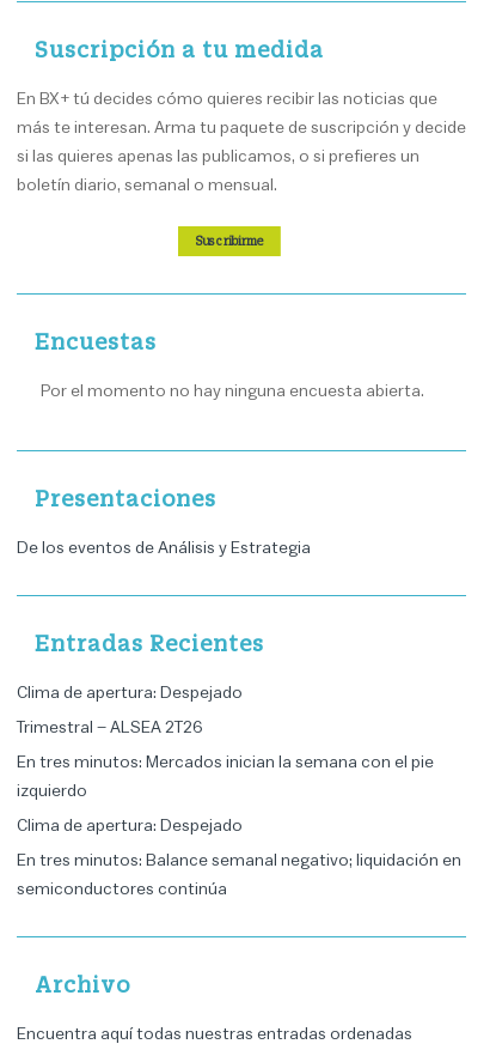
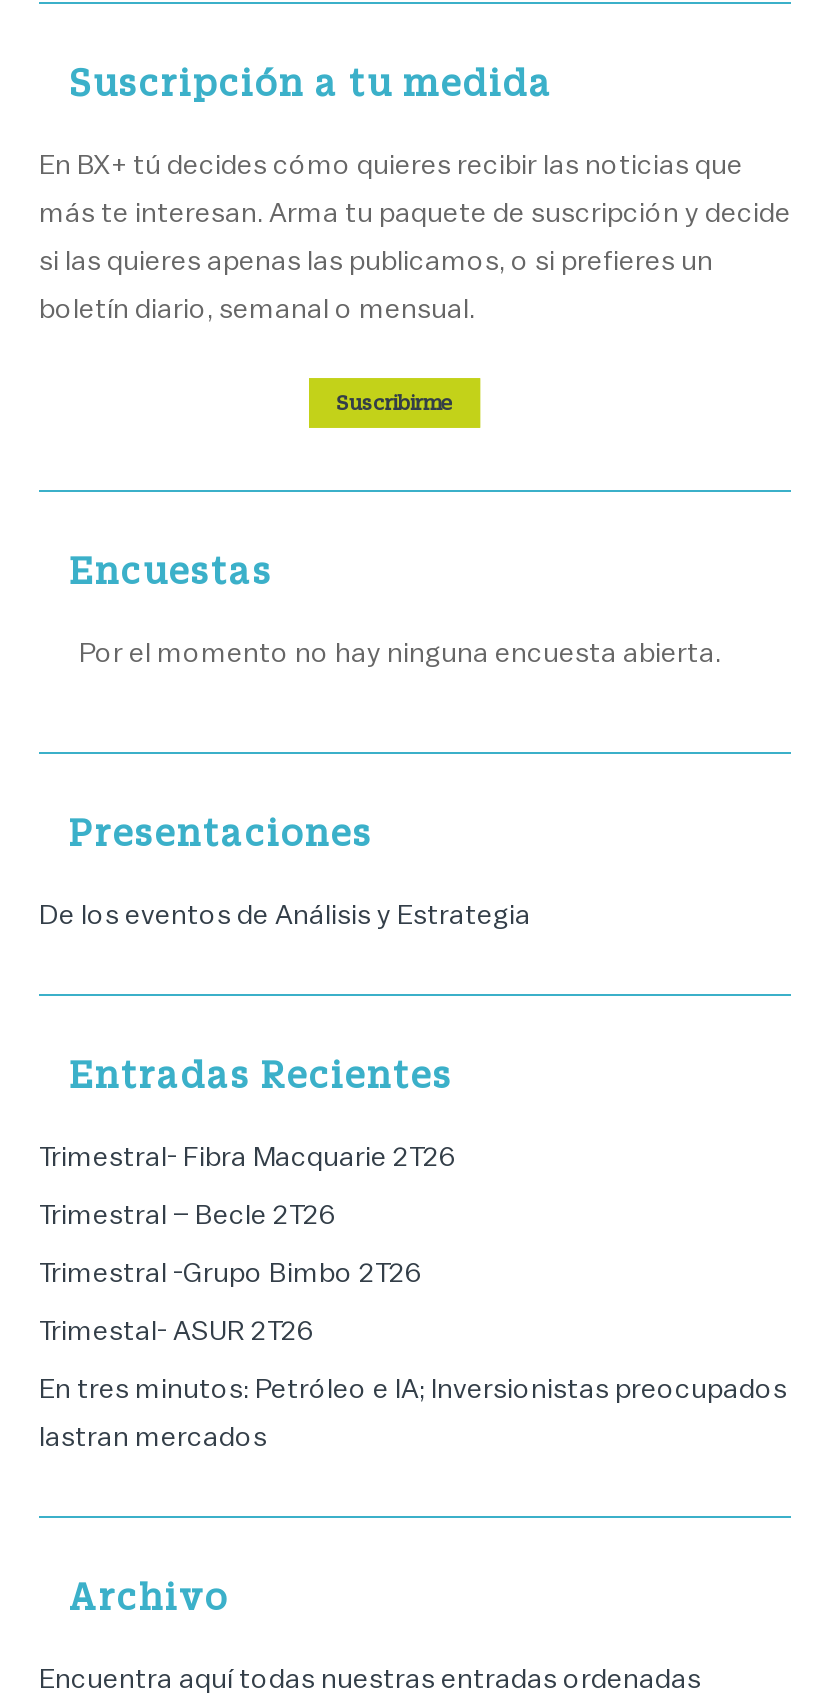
[17,685,461,898] Clima de apertura: Despejado | Trimestral – ALSEA 2T26 | En tres minutos: Mercados inician la semana con el pie | izquierdo | Clima de apertura: Despejado | En tres minutos: Balance semanal negativo; liquidación en | semiconductores continúa -> [39,1144,787,1452] Trimestral- Fibra Macquarie 2T26 | Trimestral – Becle 2T26 | Trimestral -Grupo Bimbo 2T26 | Trimestal- ASUR 2T26 | En tres minutos: Petróleo e IA; Inversionistas preocupados | lastran mercados

